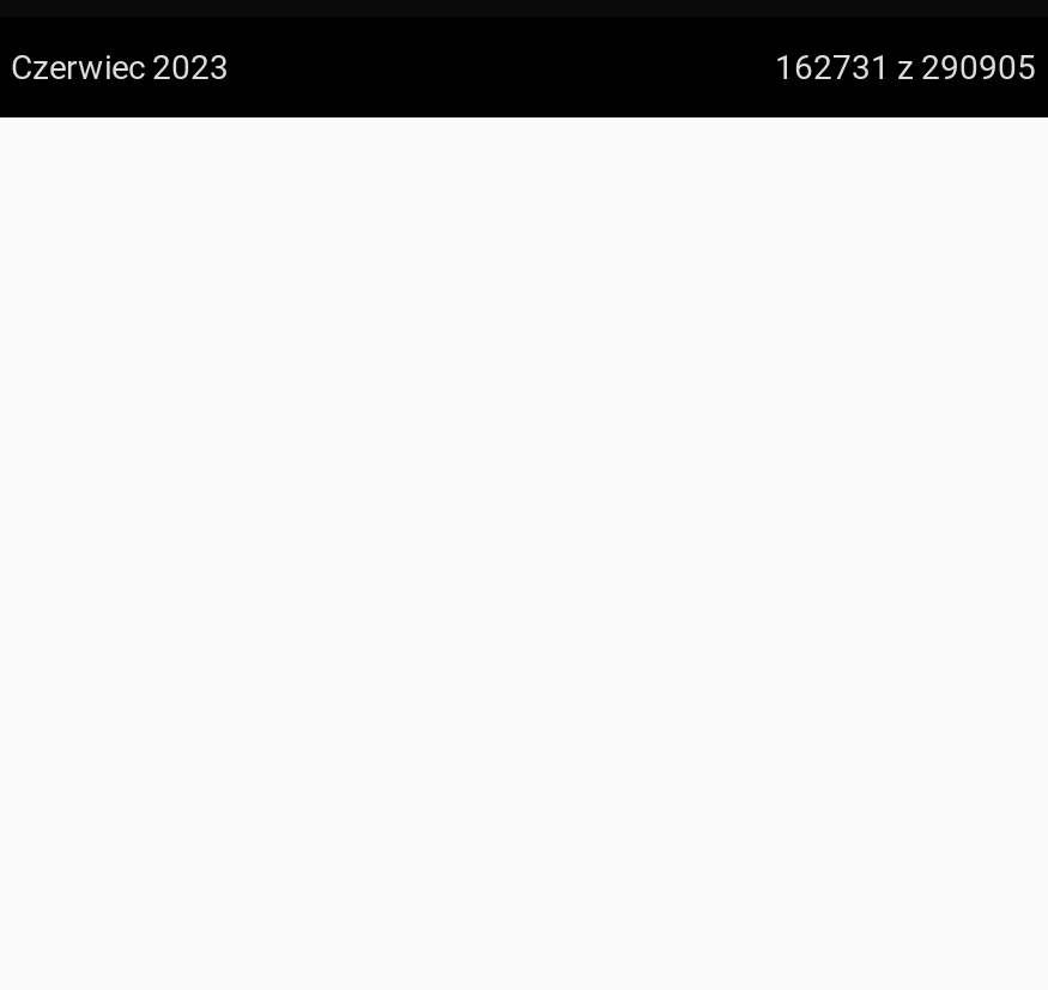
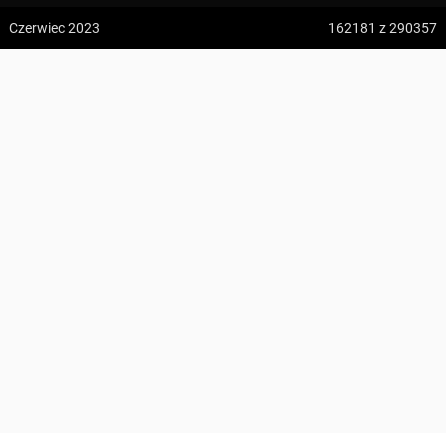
[775,48,1036,86] 162731 z 290905 -> [328,20,437,36] 162181 z 290357

